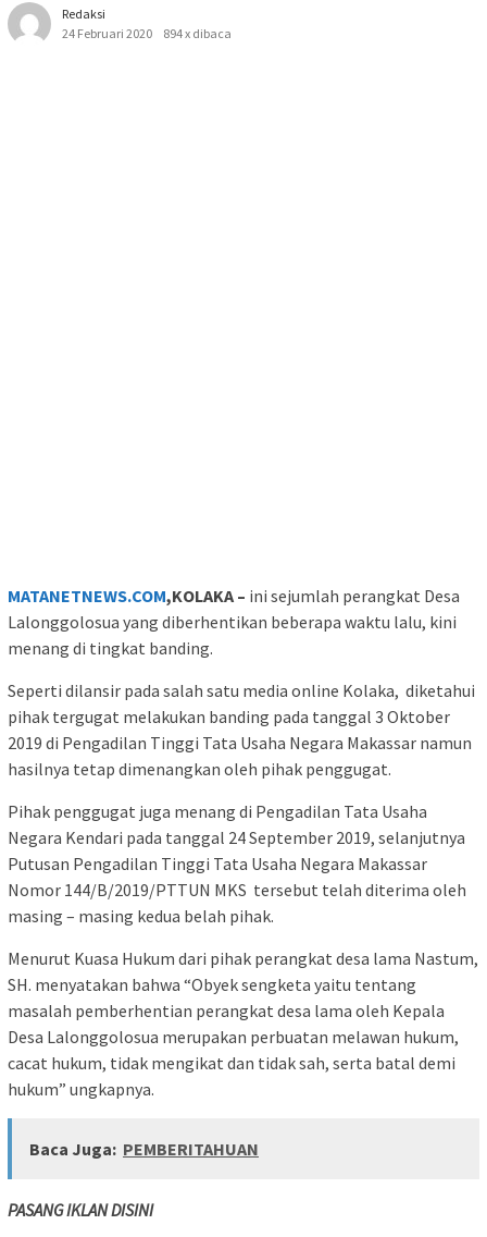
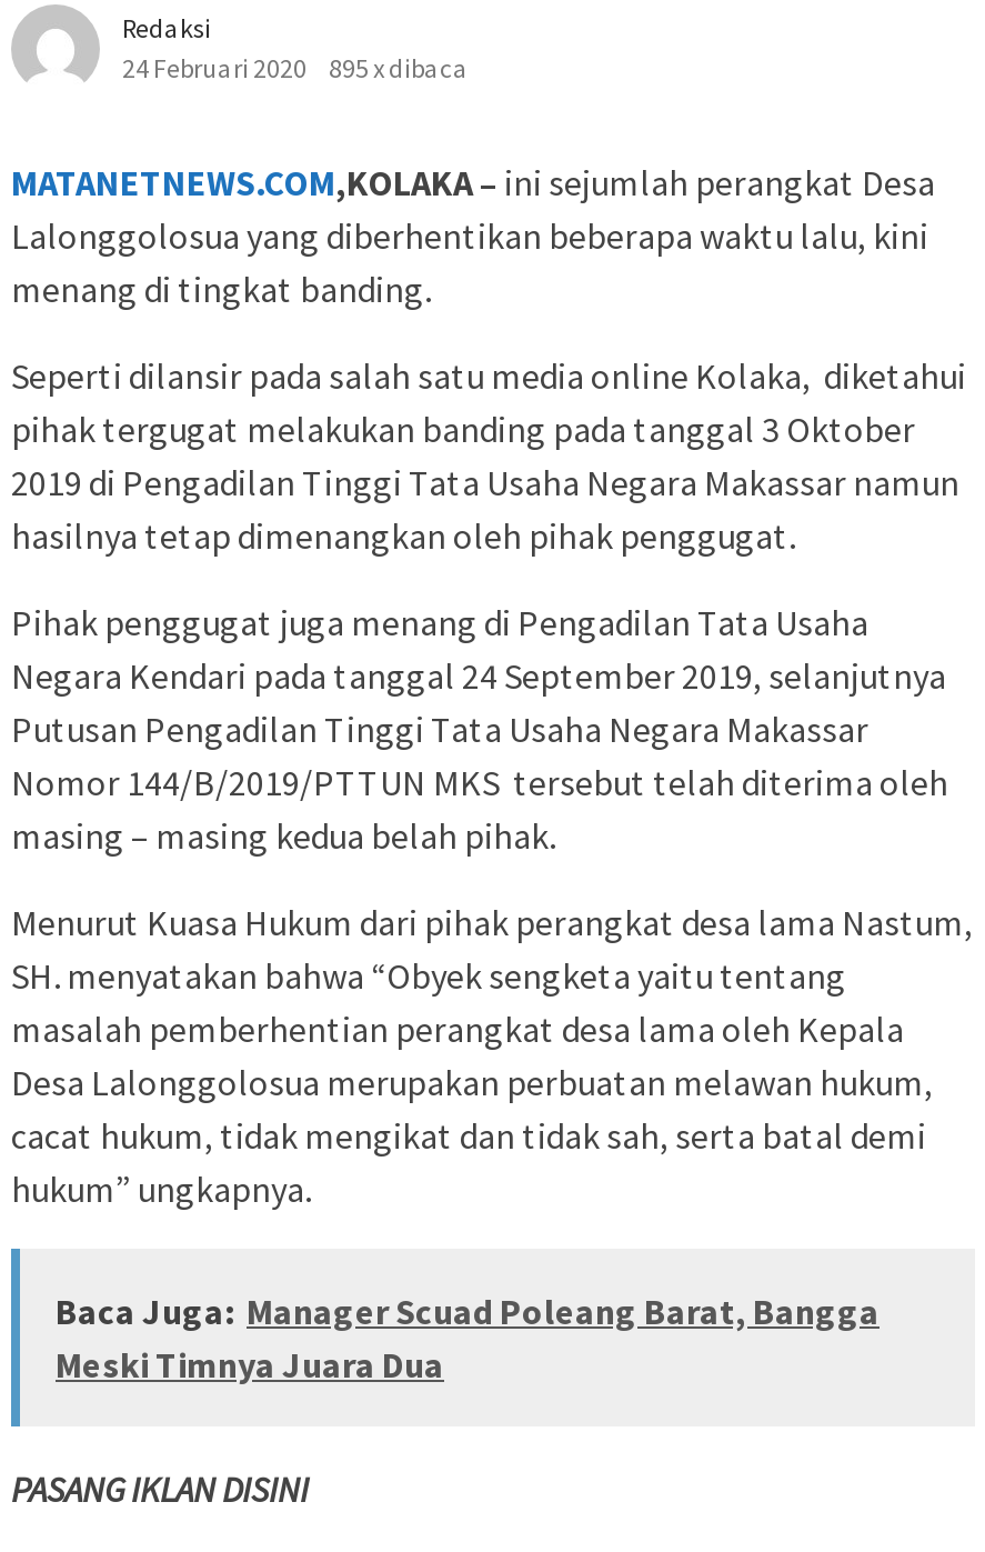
[62,25,232,42] 24 Februari 2020 894 x dibaca -> [122,52,469,85] 24 Februari 2020 895 x dibaca
moved [8,585,478,1100] -> [11,161,973,1212]: MATANETNEWS.COM,KOLAKA – ini sejumlah perangkat Desa | Lalonggolosua yang diberhentikan beberapa waktu lalu, kini | menang di tingkat banding. | ... | cacat hukum, tidak mengikat dan tidak sah, serta batal demi | hukum” ungkapnya.
[29,1138,259,1160] Baca Juga: PEMBERITAHUAN -> [56,1290,880,1387] Baca Juga: Manager Scuad Poleang Barat, Bangga | Meski Timnya Juara Dua

